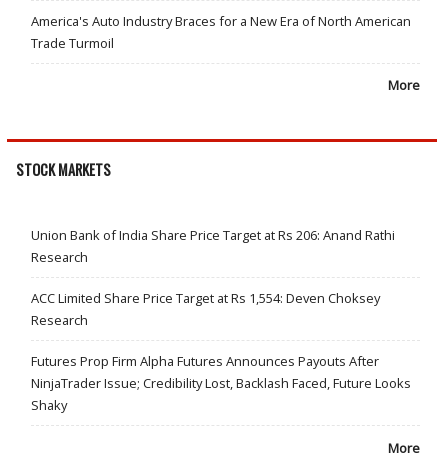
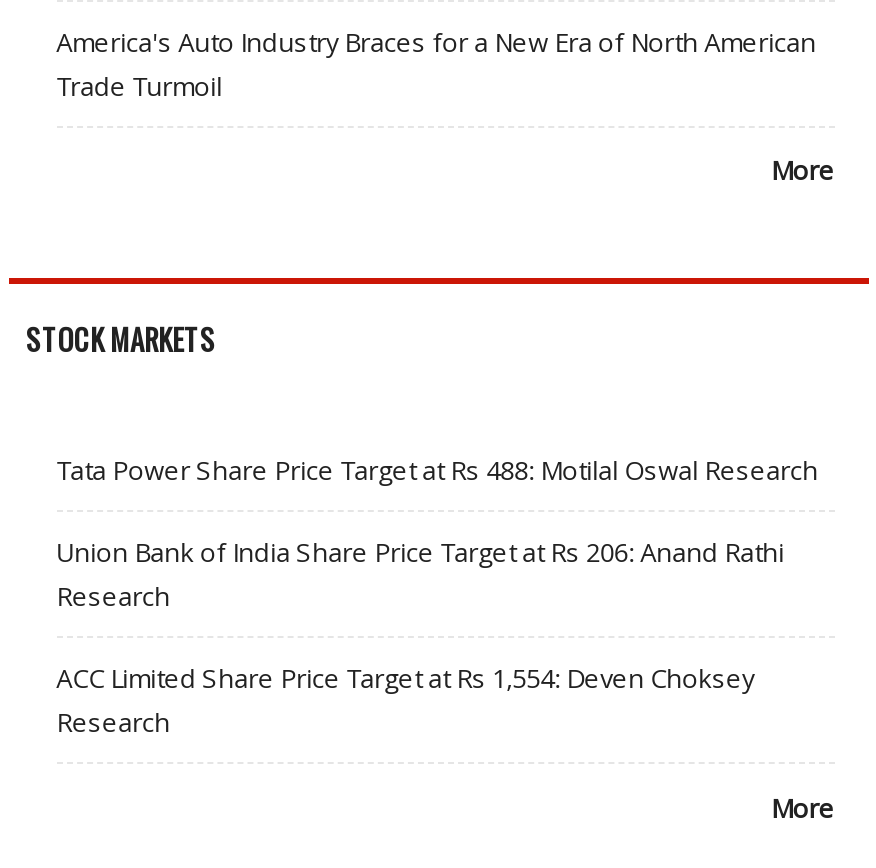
none -> [56,452,818,488] Tata Power Share Price Target at Rs 488: Motilal Oswal Research
moved [31,226,395,329] -> [56,534,784,740]: Union Bank of India Share Price Target at Rs 206: Anand Rathi | Research | ACC Limited Share Price Target at Rs 1,554: Deven Choksey | Research
[31,352,411,414] Futures Prop Firm Alpha Futures Announces Payouts After | NinjaTrader Issue; Credibility Lost, Backlash Faced, Future Looks | Shaky -> none

